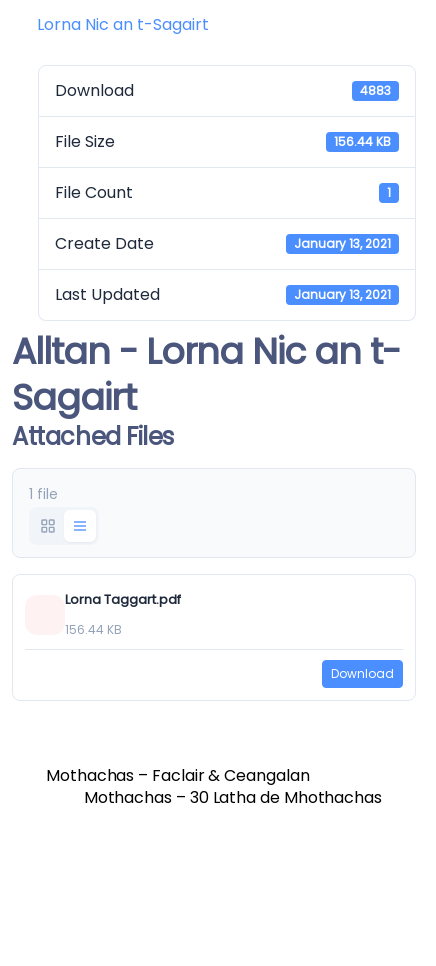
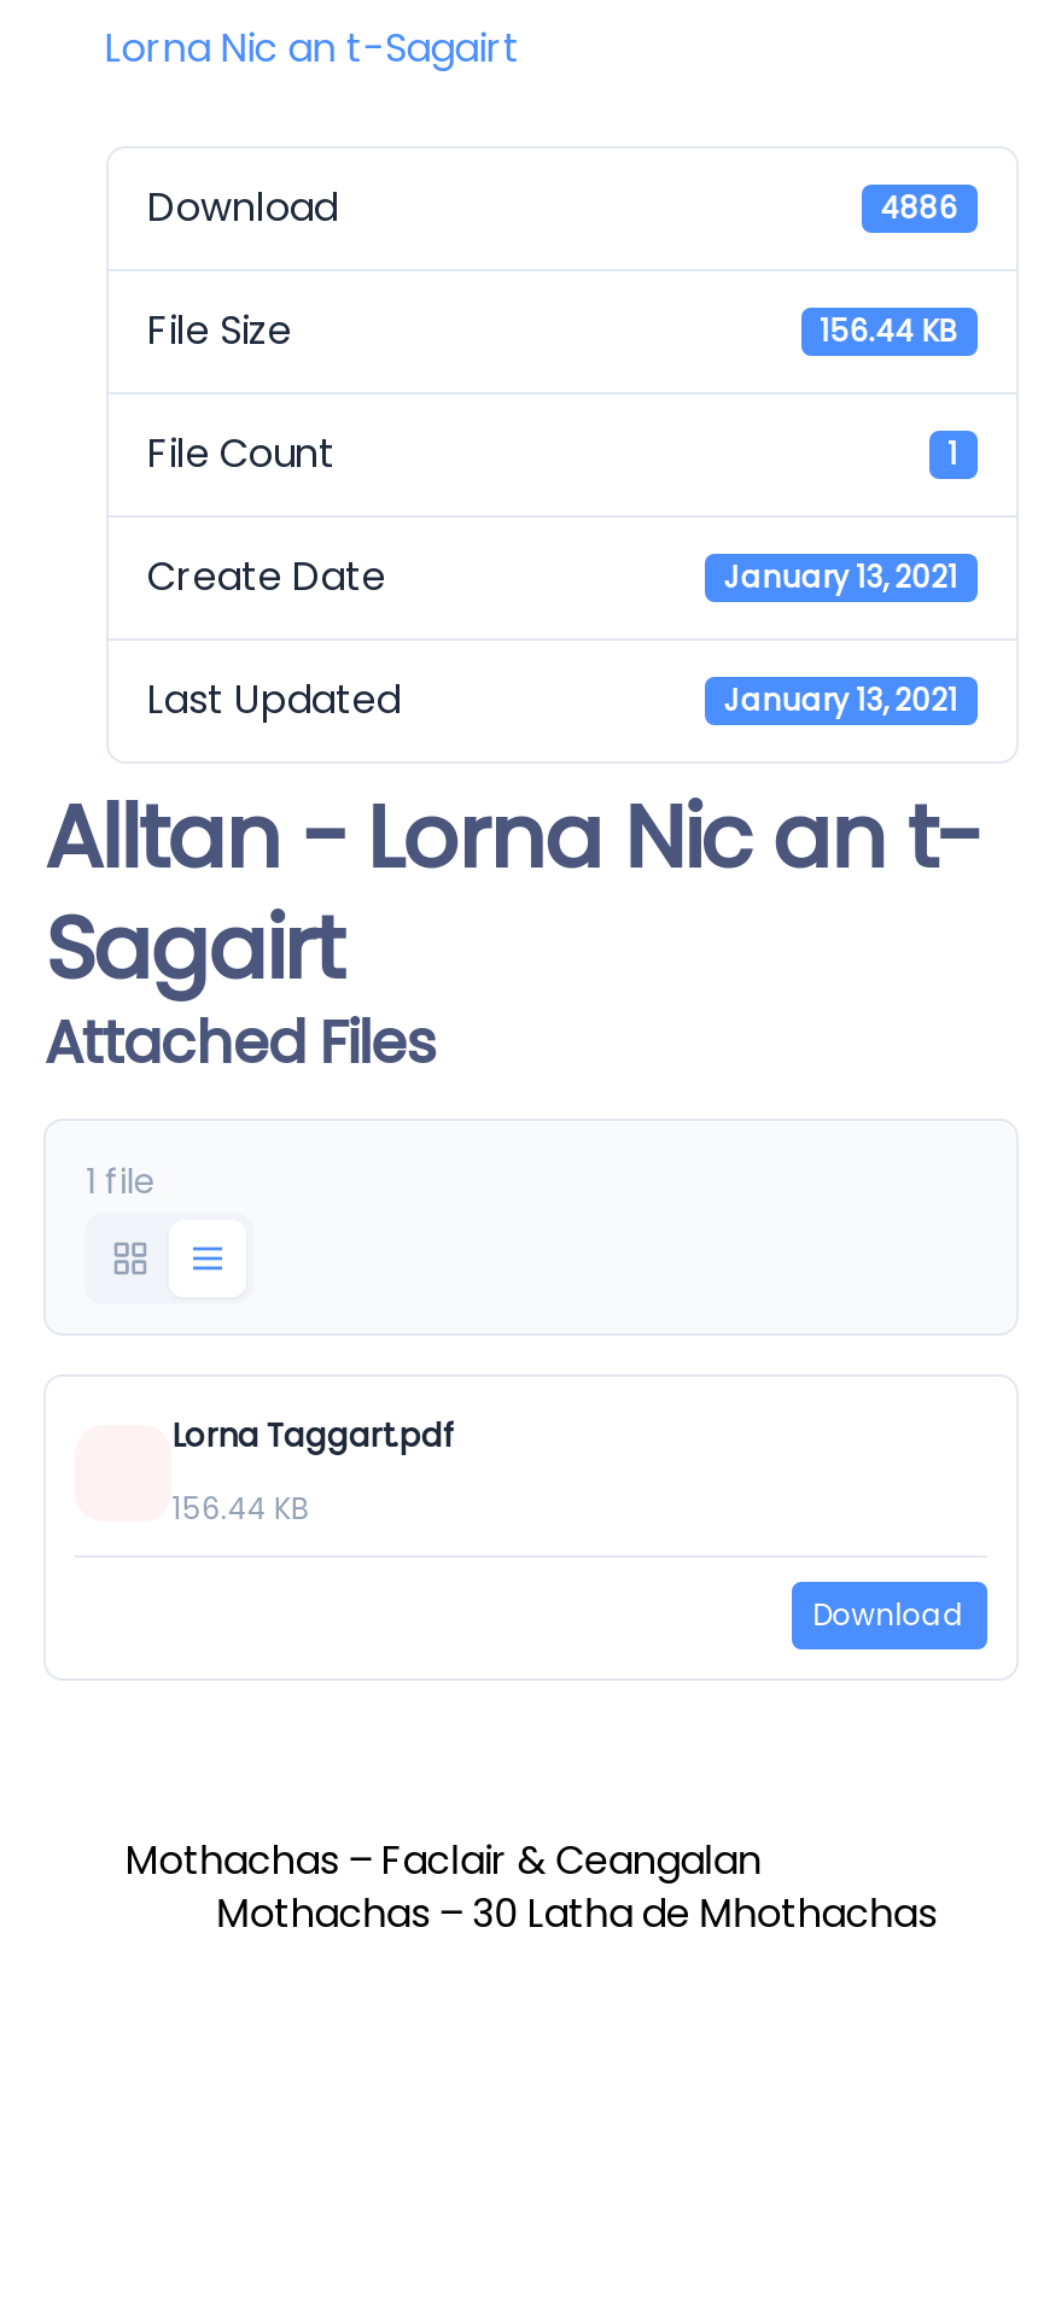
[360,82,391,99] 4883 -> [881,187,958,228] 4886

